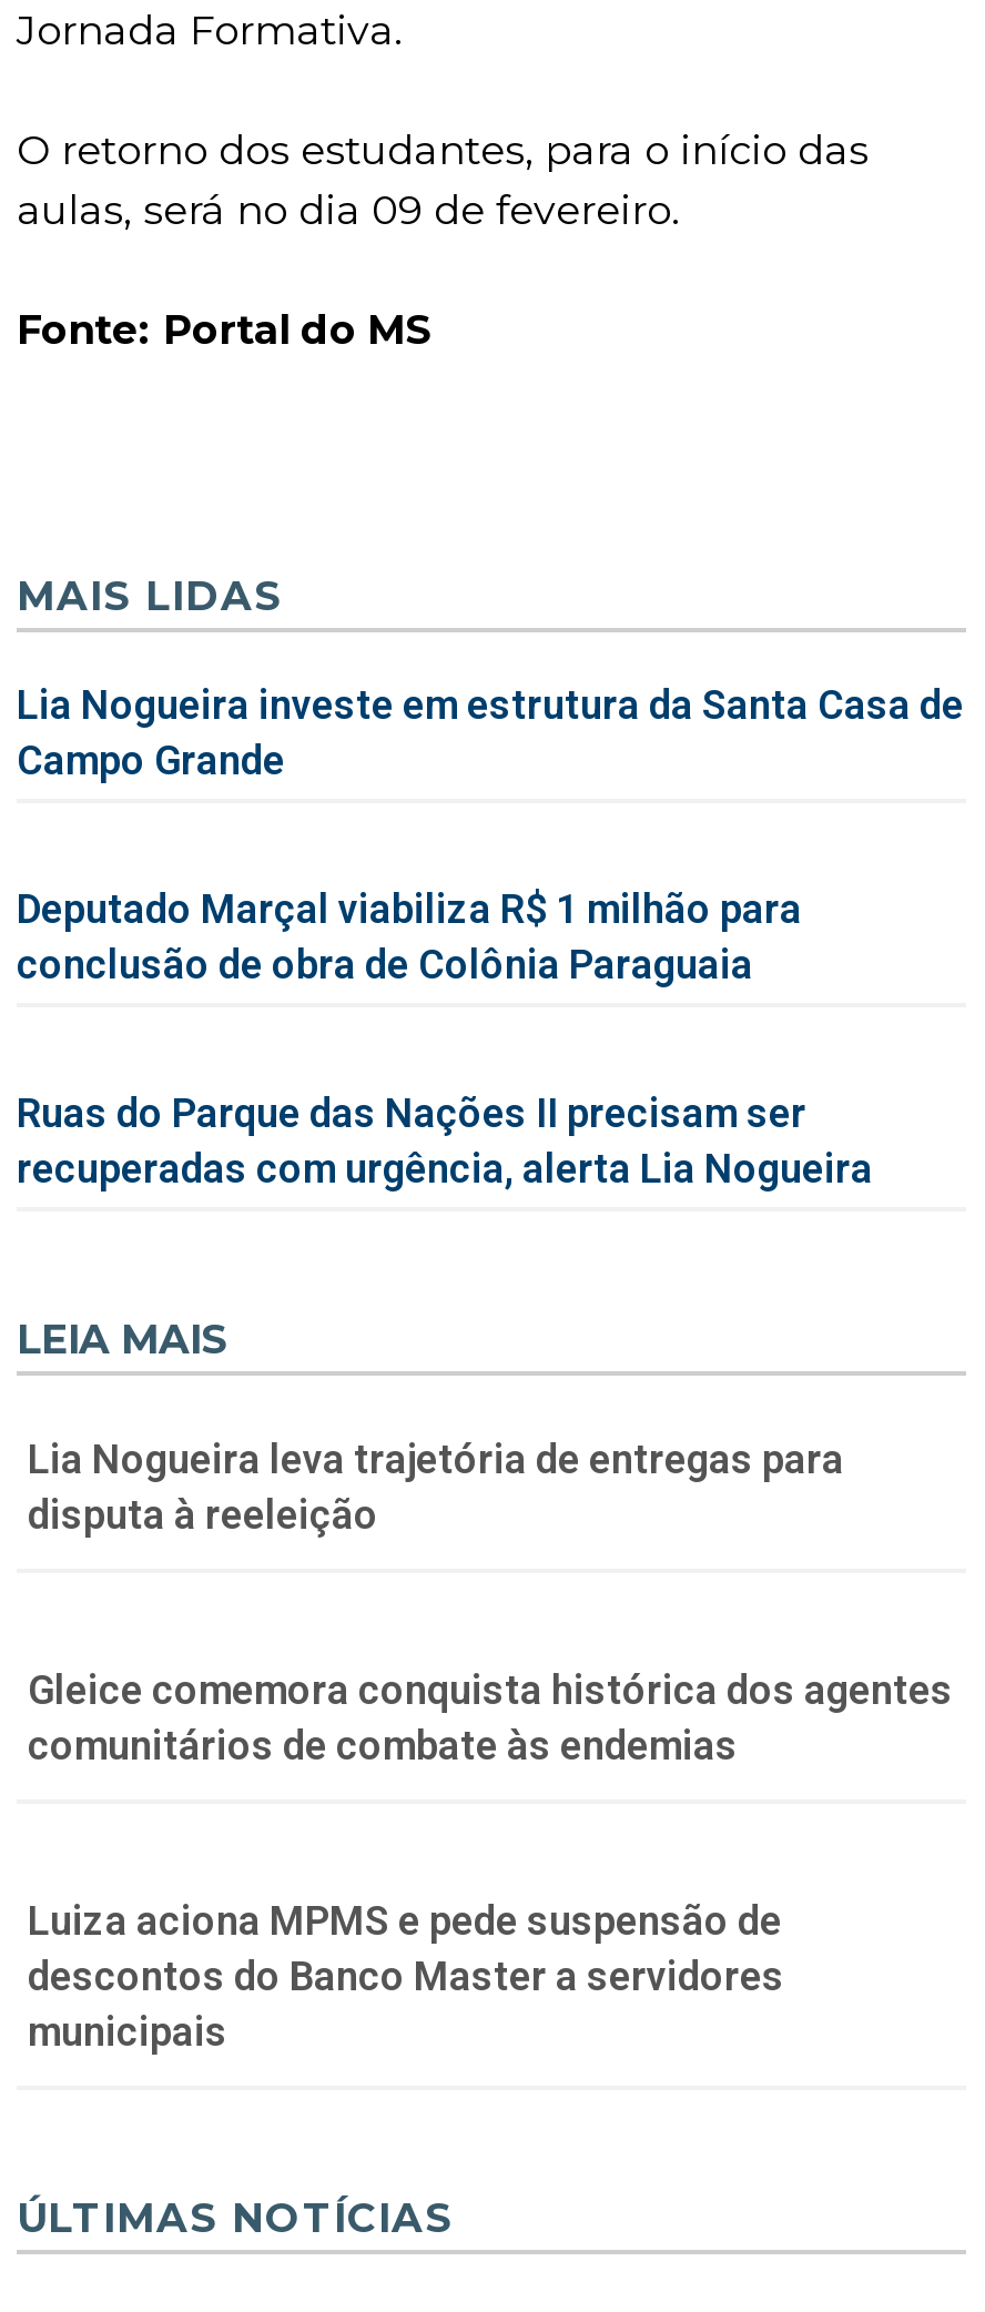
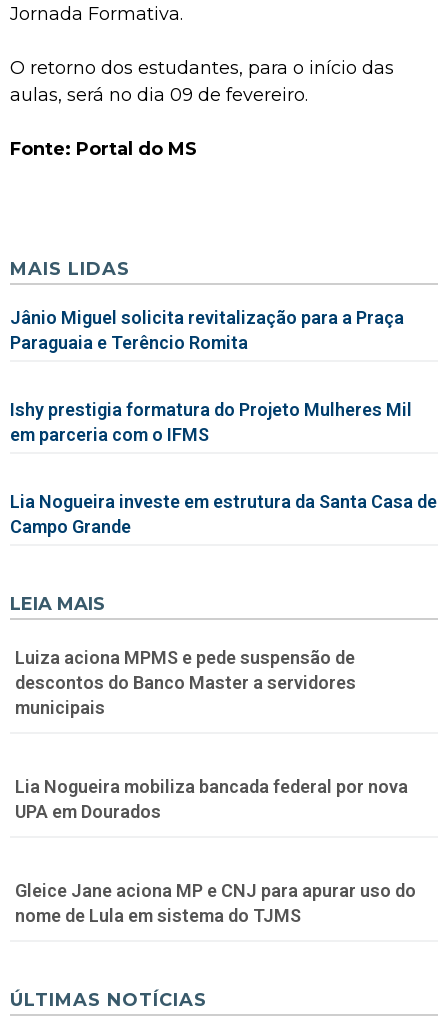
none -> [10,306,412,444] Jânio Miguel solicita revitalização para a Praça | Paraguaia e Terêncio Romita | Ishy prestigia formatura do Projeto Mulheres Mil | em parceria com o IFMS
moved [17,680,964,782] -> [10,490,437,536]: Lia Nogueira investe em estrutura da Santa Casa de | Campo Grande
[17,884,873,1190] Deputado Marçal viabiliza R$ 1 milhão para | conclusão de obra de Colônia Paraguaia | Ruas do Parque das Nações II precisam ser | recuperadas com urgência, alerta Lia Nogueira -> none
[28,1434,844,1537] Lia Nogueira leva trajetória de entregas para | disputa à reeleição -> none
[28,1665,953,1767] Gleice comemora conquista histórica dos agentes | comunitários de combate às endemias -> none
moved [28,1896,784,2054] -> [15,646,356,717]: Luiza aciona MPMS e pede suspensão de | descontos do Banco Master a servidores | municipais
none -> [15,775,408,821] Lia Nogueira mobiliza bancada federal por nova | UPA em Dourados
none -> [15,879,416,925] Gleice Jane aciona MP e CNJ para apurar uso do | nome de Lula em sistema do TJMS

